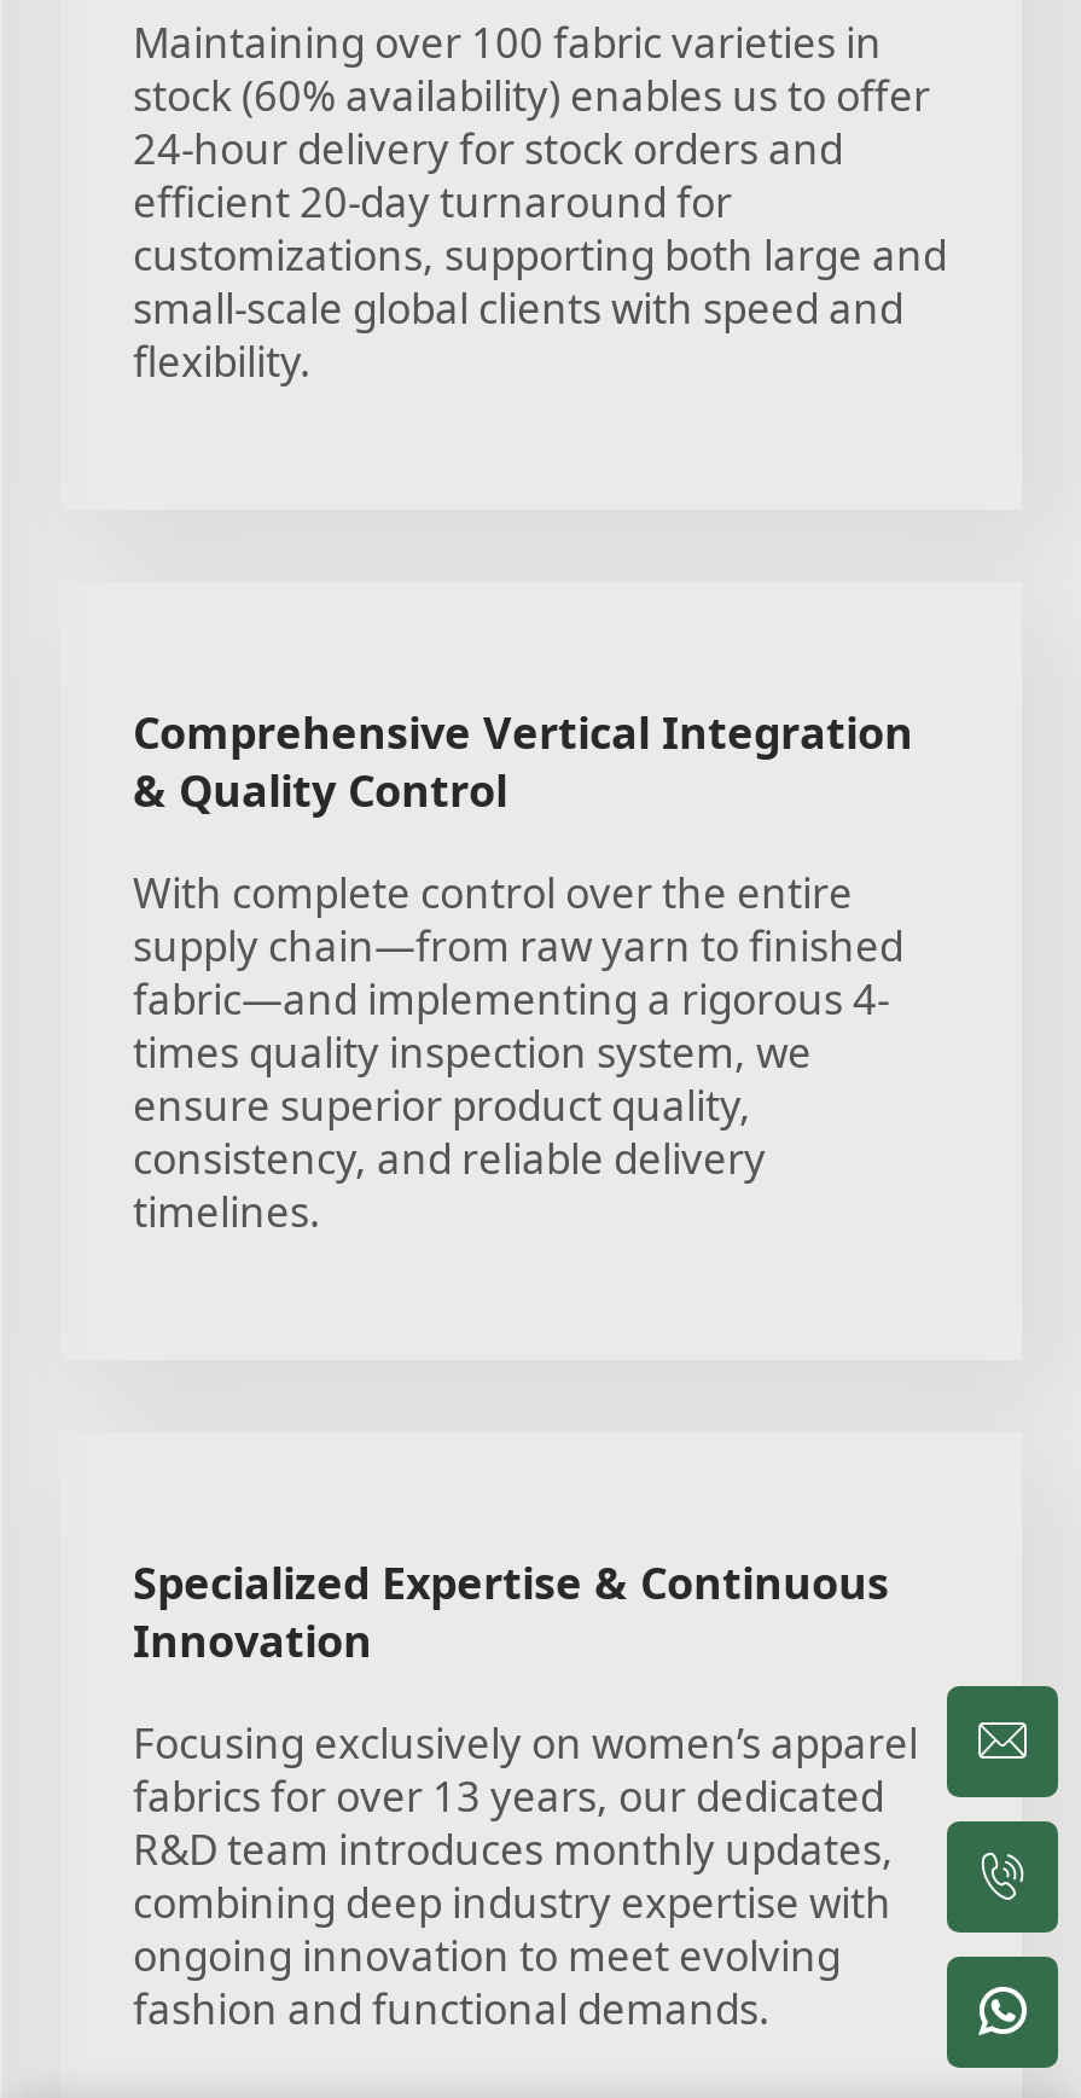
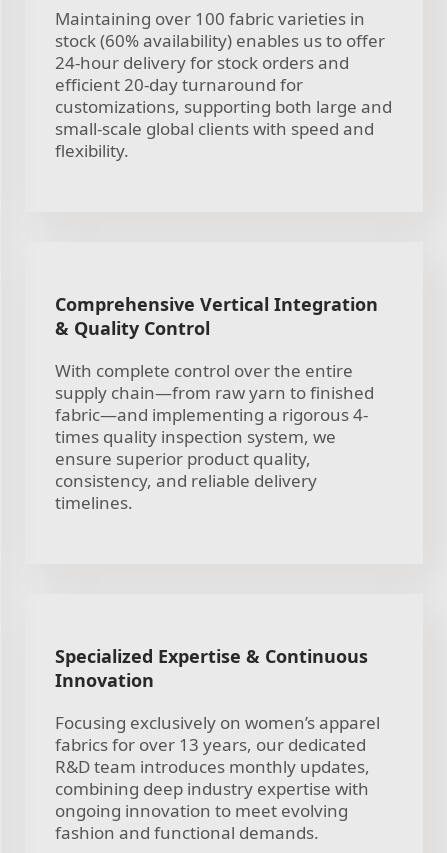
[945,1684,1060,1800] [image] -> none
[945,1819,1060,1935] [image] -> none
[945,1954,1060,2070] [image] -> none

